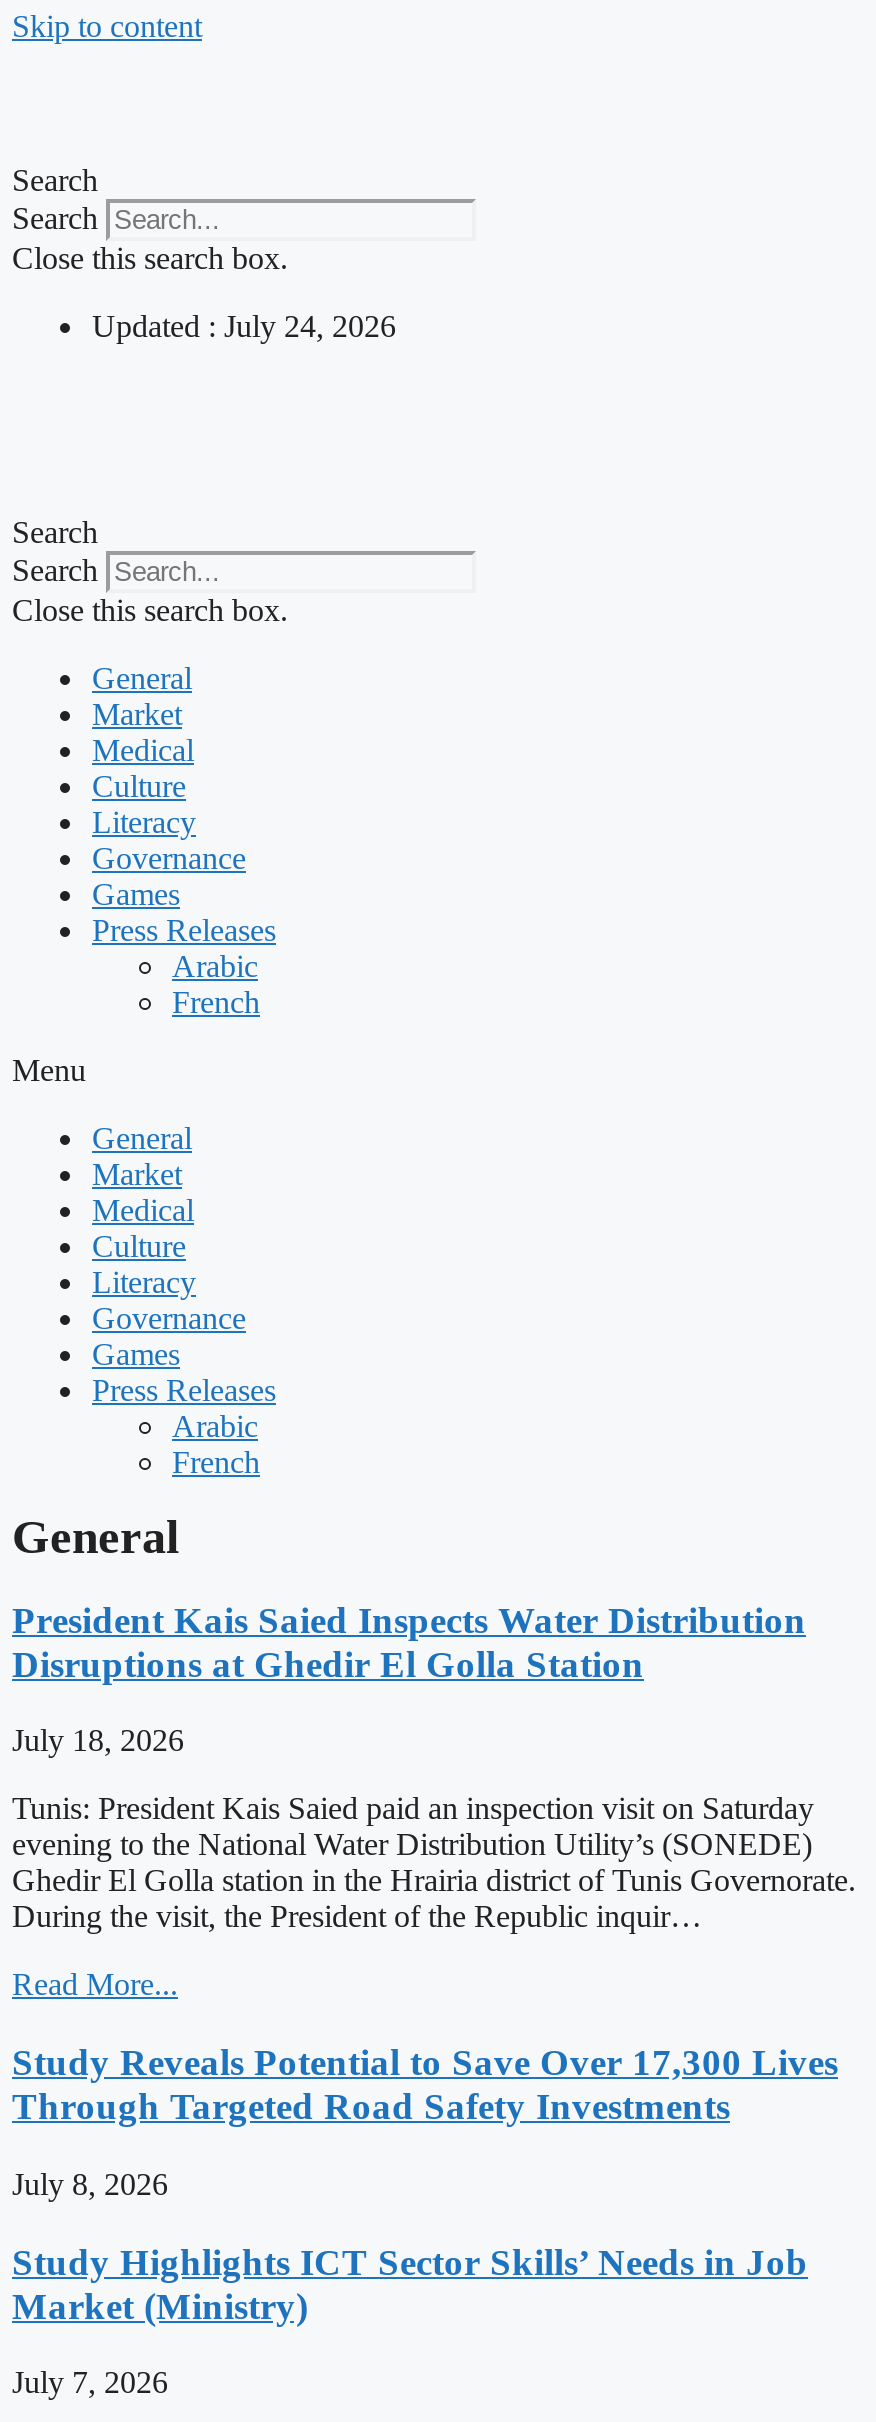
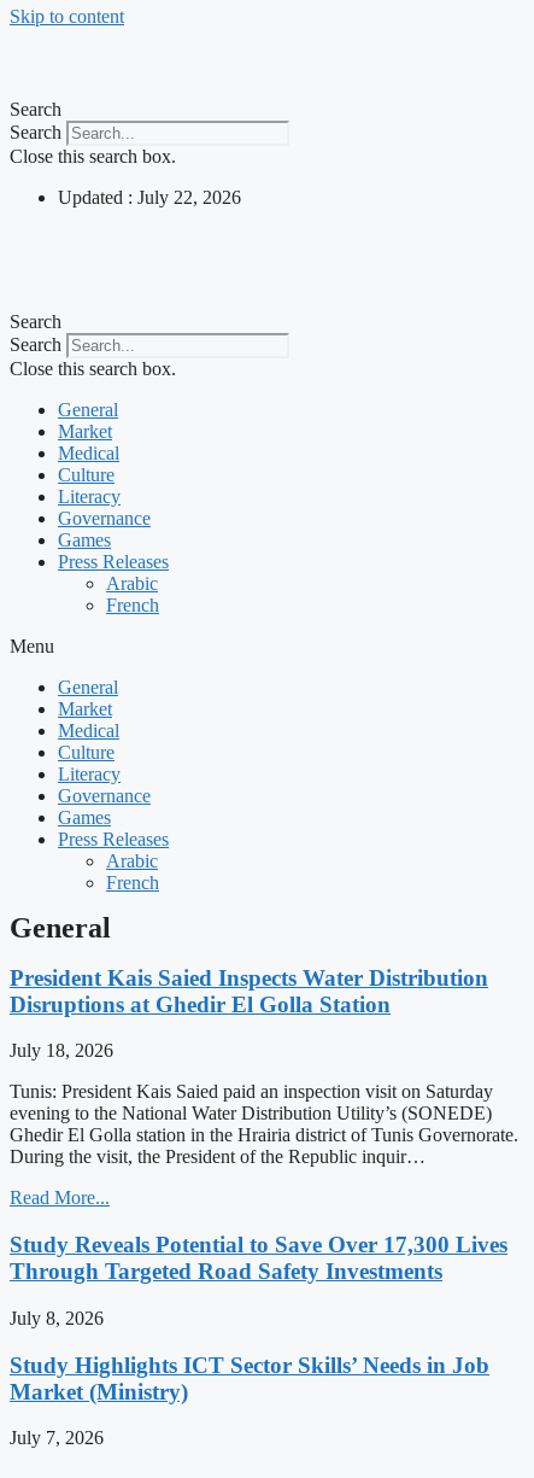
[92,309,396,343] Updated : July 24, 2026 -> [58,187,241,208] Updated : July 22, 2026

